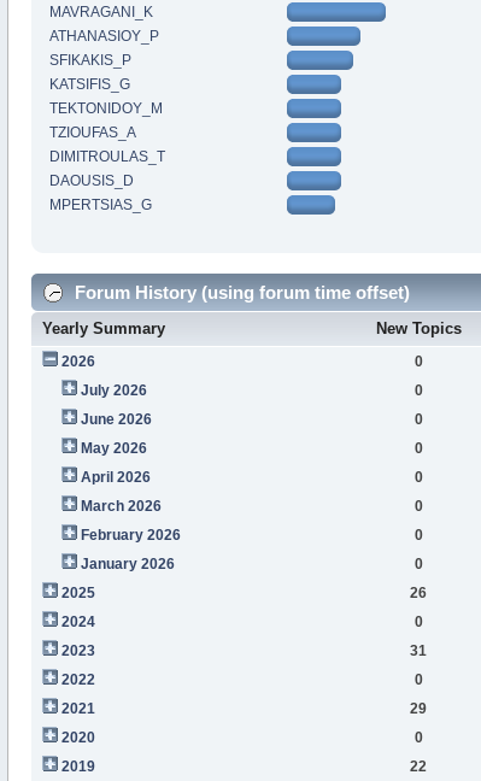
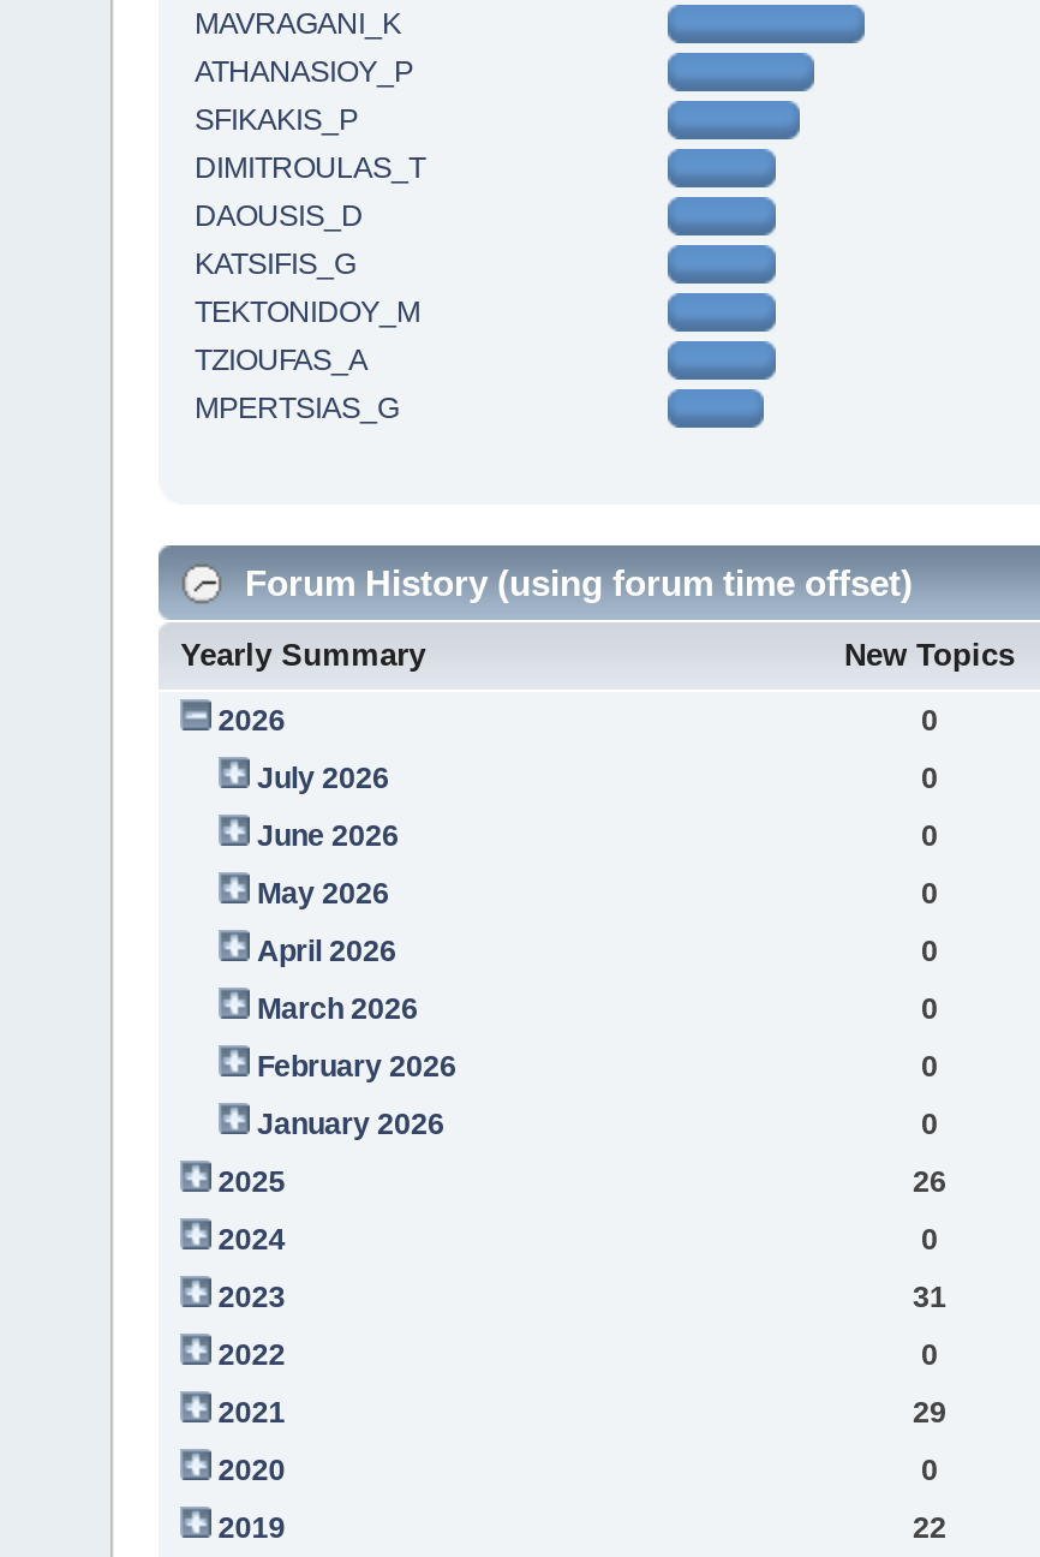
moved [49,77,163,142] -> [195,249,420,378]: KATSIFIS_G | TEKTONIDOY_M | TZIOUFAS_A
moved [49,149,165,190] -> [195,153,425,234]: DIMITROULAS_T | DAOUSIS_D

